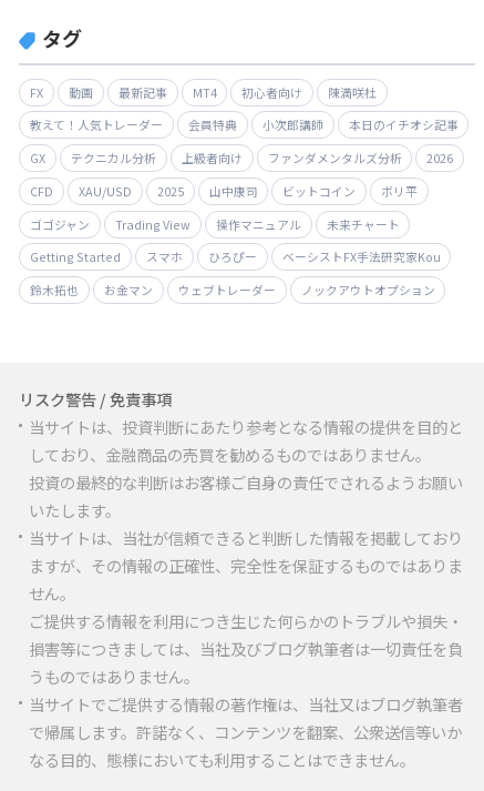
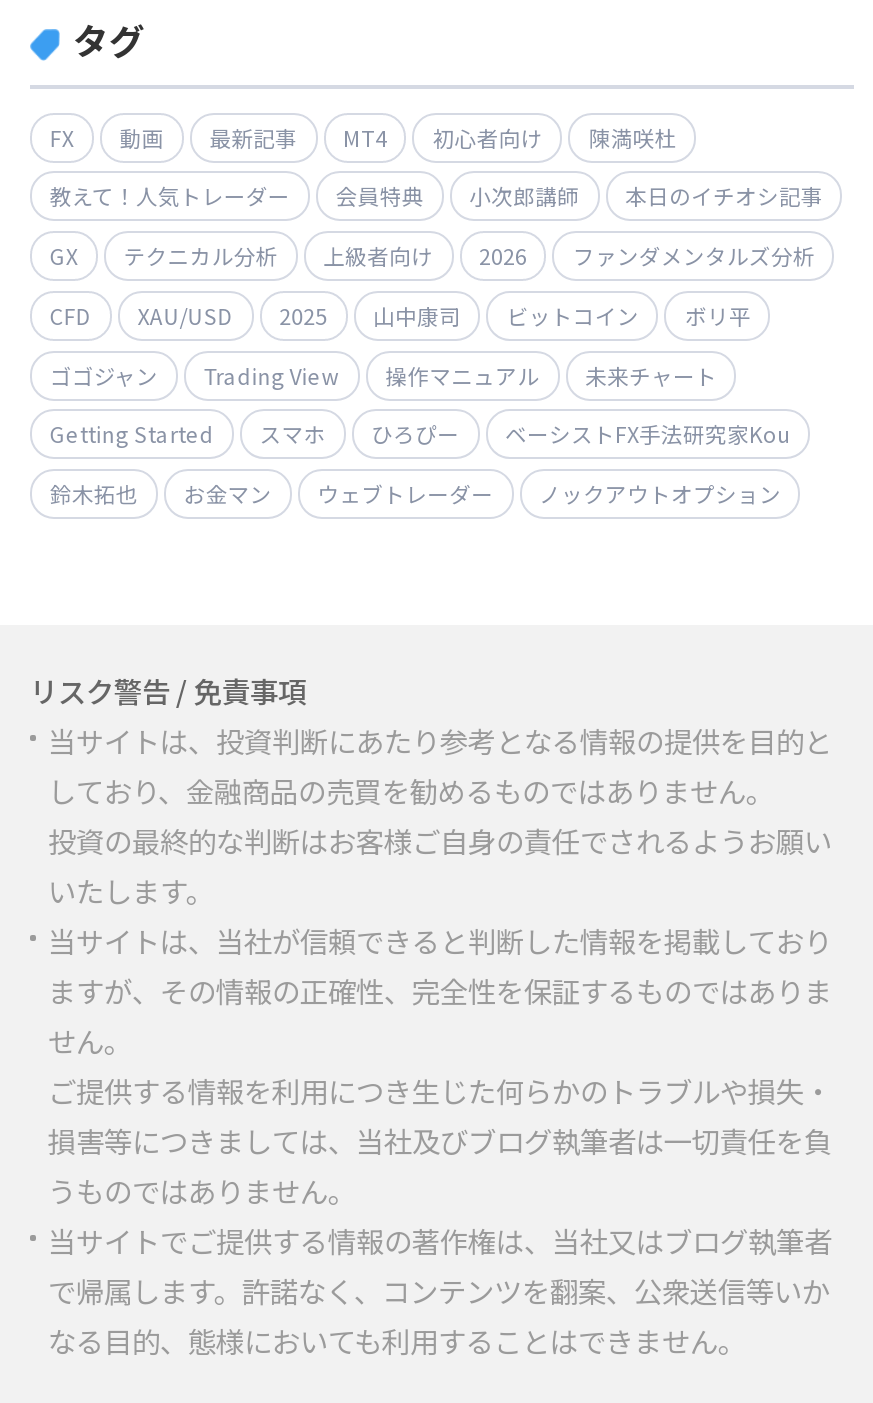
[427,150,453,166] 2026 -> none
none -> [479,241,527,271] 2026

